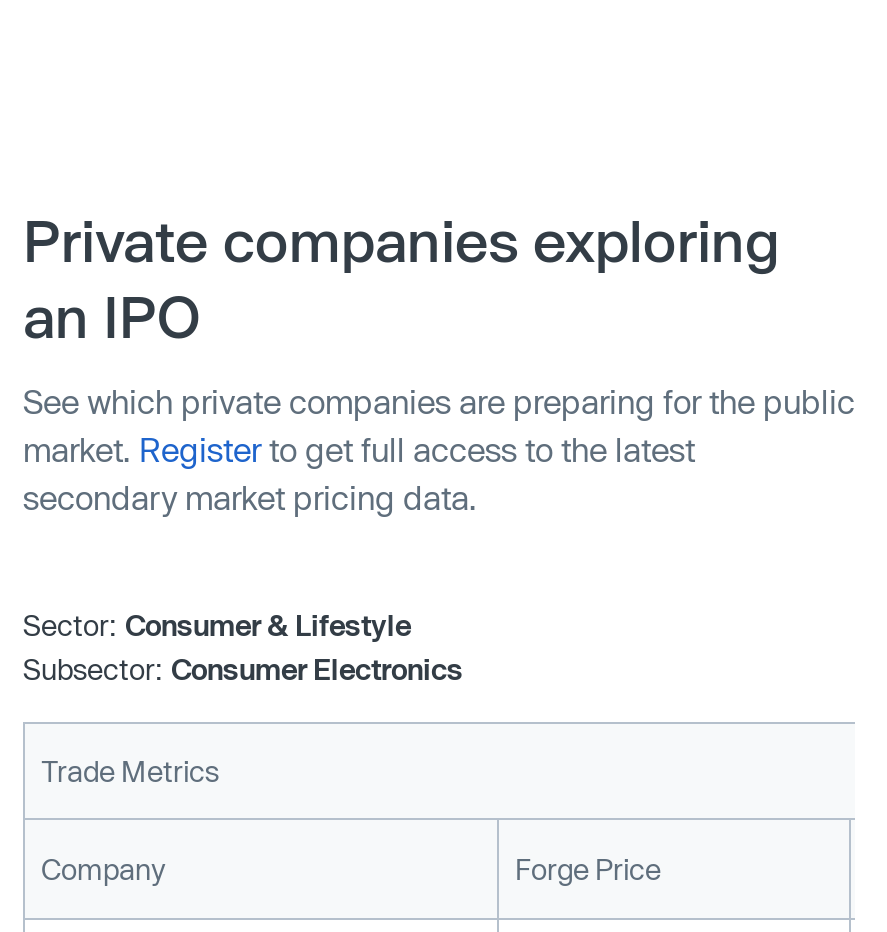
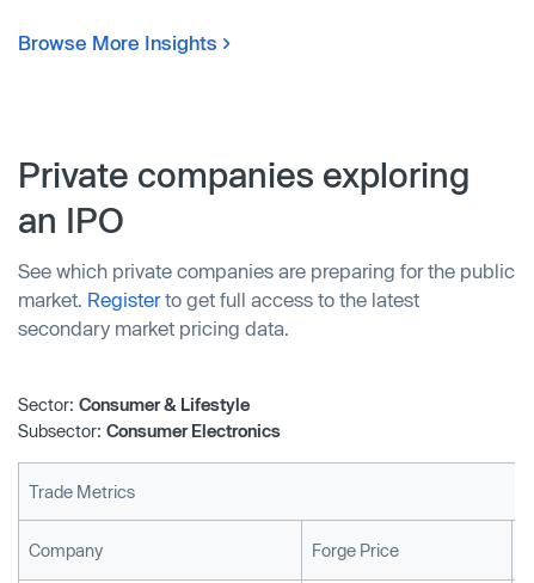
none -> [18,31,217,53] Browse More Insights

